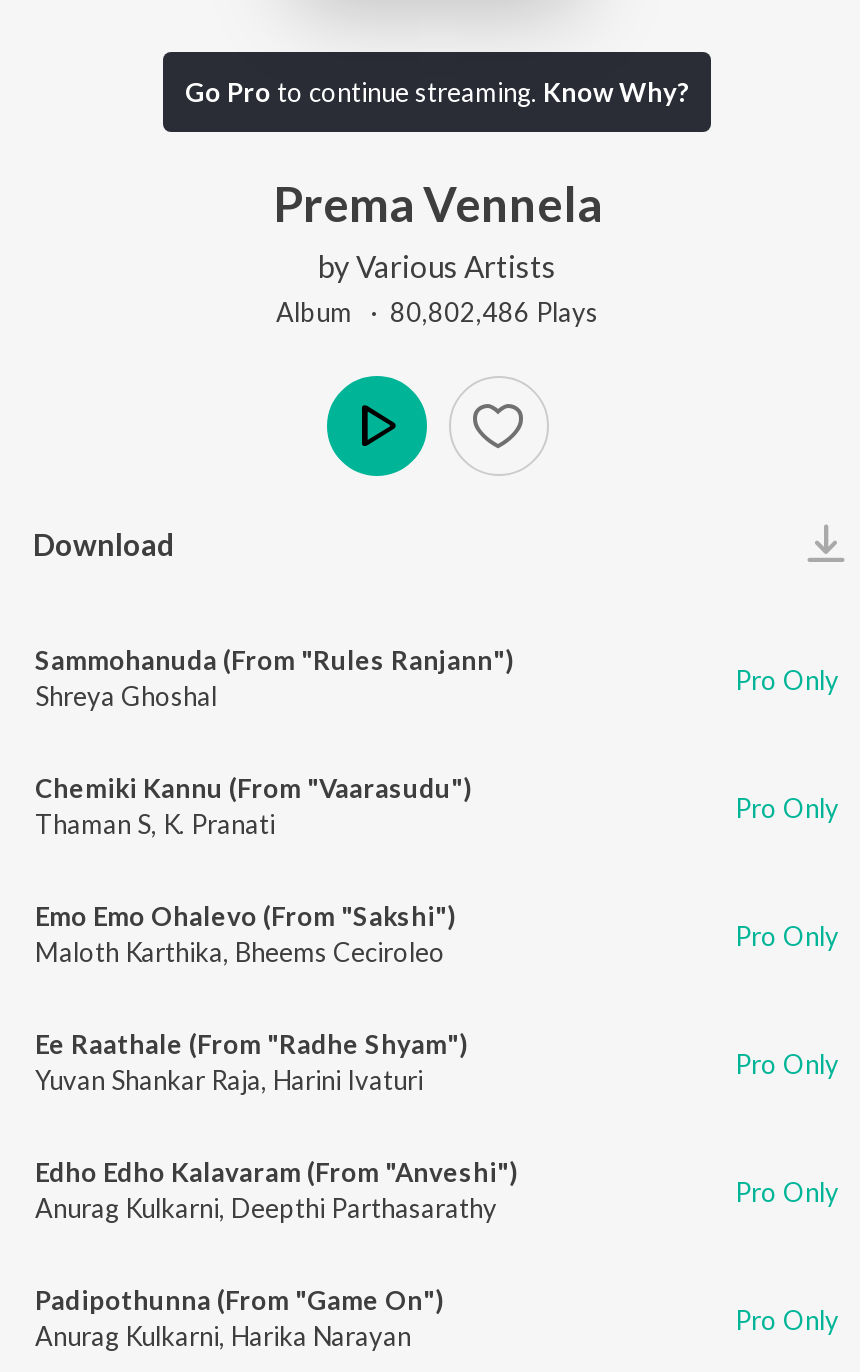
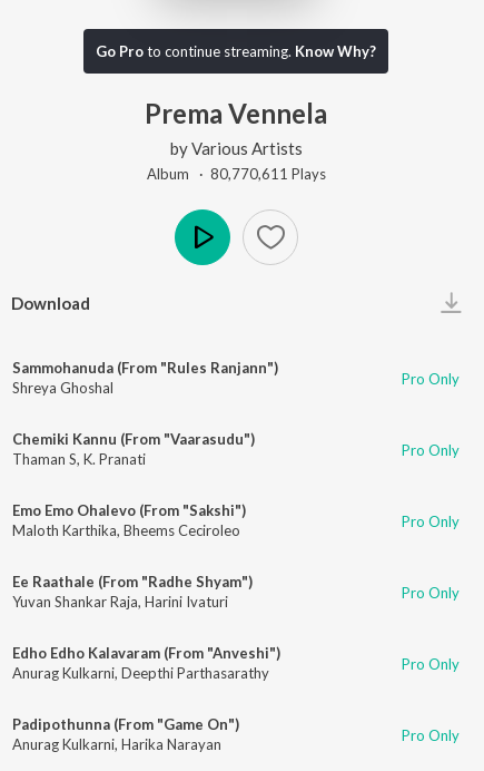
[276,295,598,327] Album · 80,802,486 Plays -> [146,164,325,182] Album · 80,770,611 Plays

